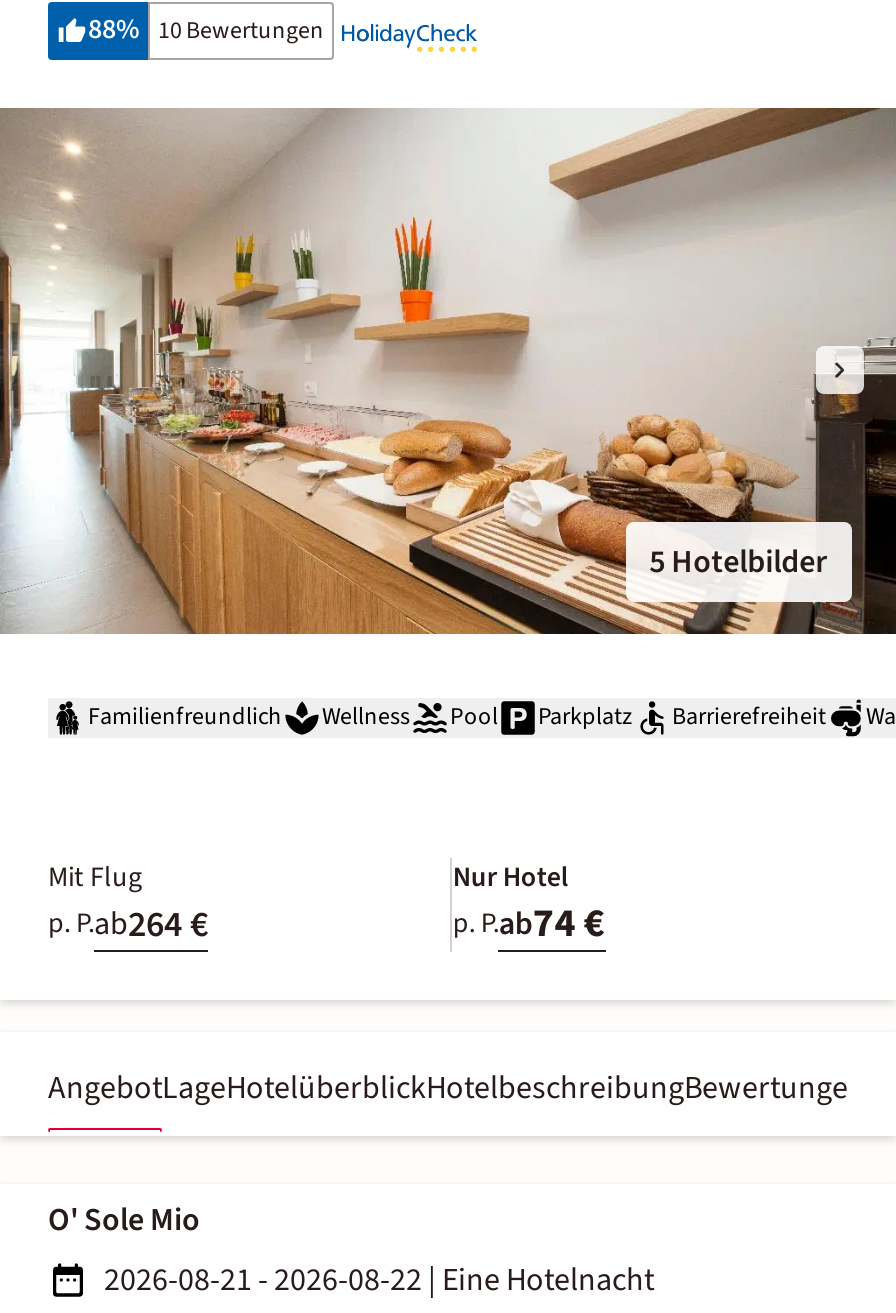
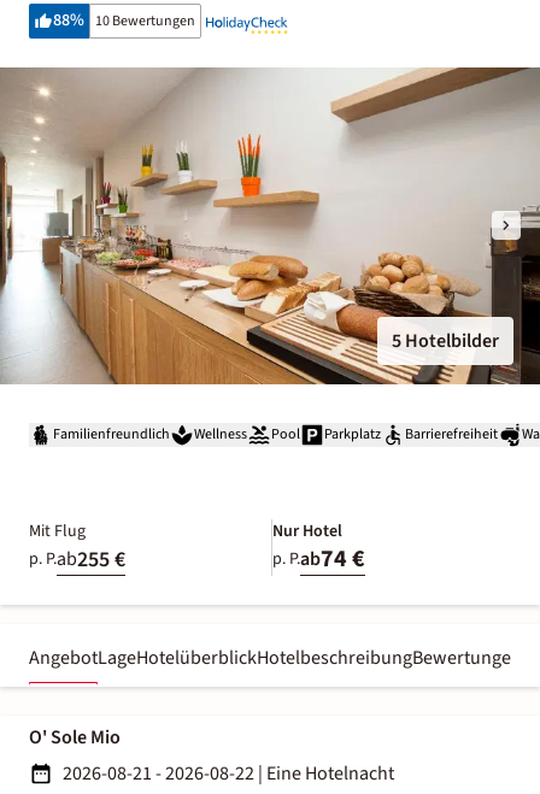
[48,900,208,950] p. P.ab264 € -> [29,544,125,574] p. P.ab255 €

